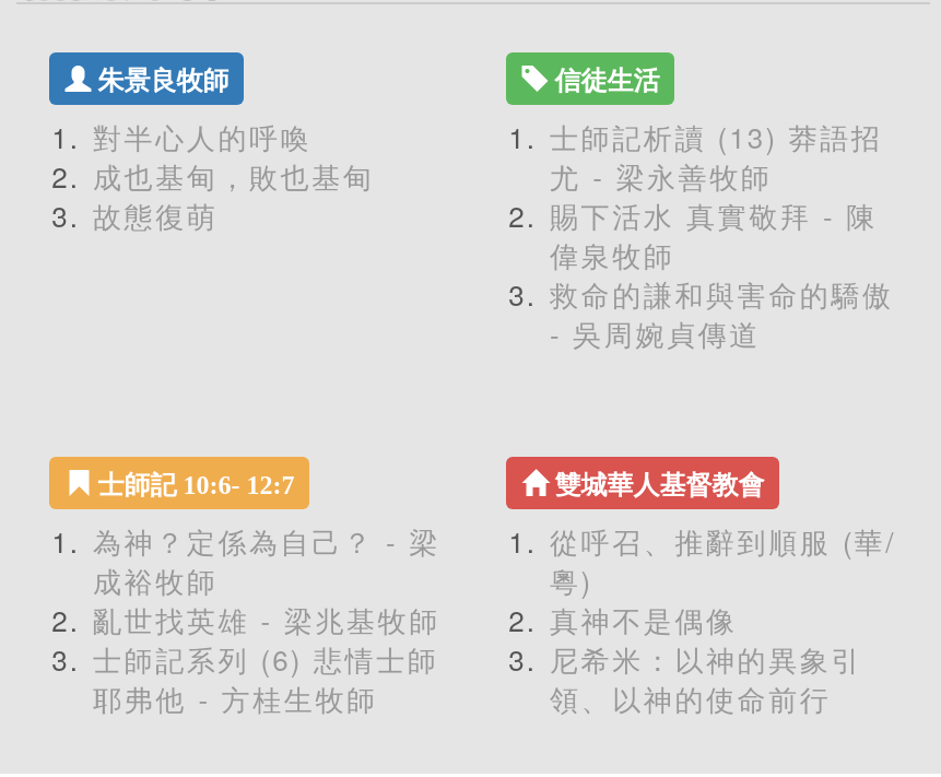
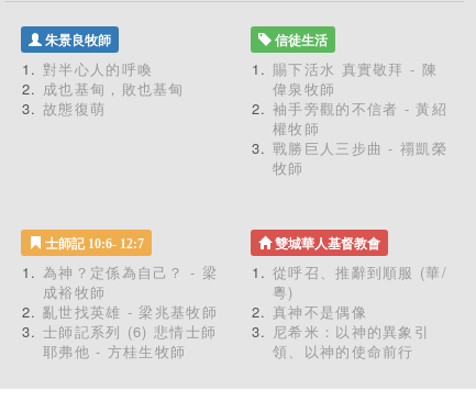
[550,116,882,197] 士師記析讀 (13) 莽語招 | 尤 - 梁永善牧師 -> none
moved [550,195,877,275] -> [273,58,437,99]: 賜下活水 真實敬拜 - 陳 | 偉泉牧師
[550,273,894,354] 救命的謙和與害命的驕傲 | - 吳周婉貞傳道 -> [273,98,447,178] 袖手旁觀的不信者 - 黃紹 | 權牧師 | 戰勝巨人三步曲 - 禤凱榮 | 牧師

